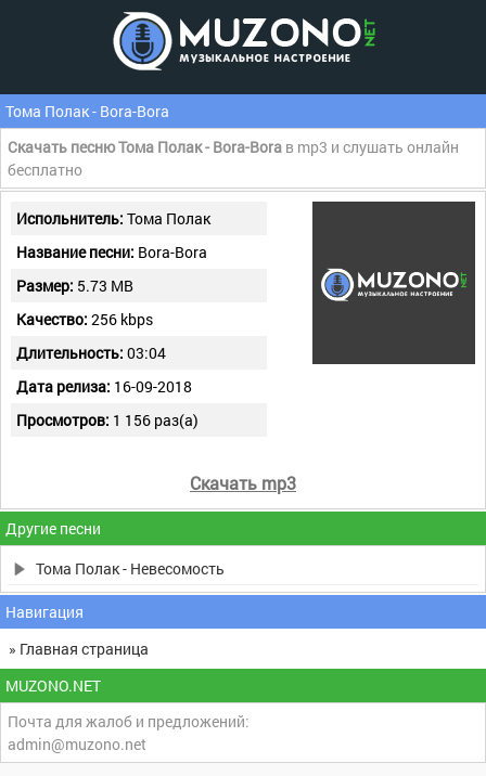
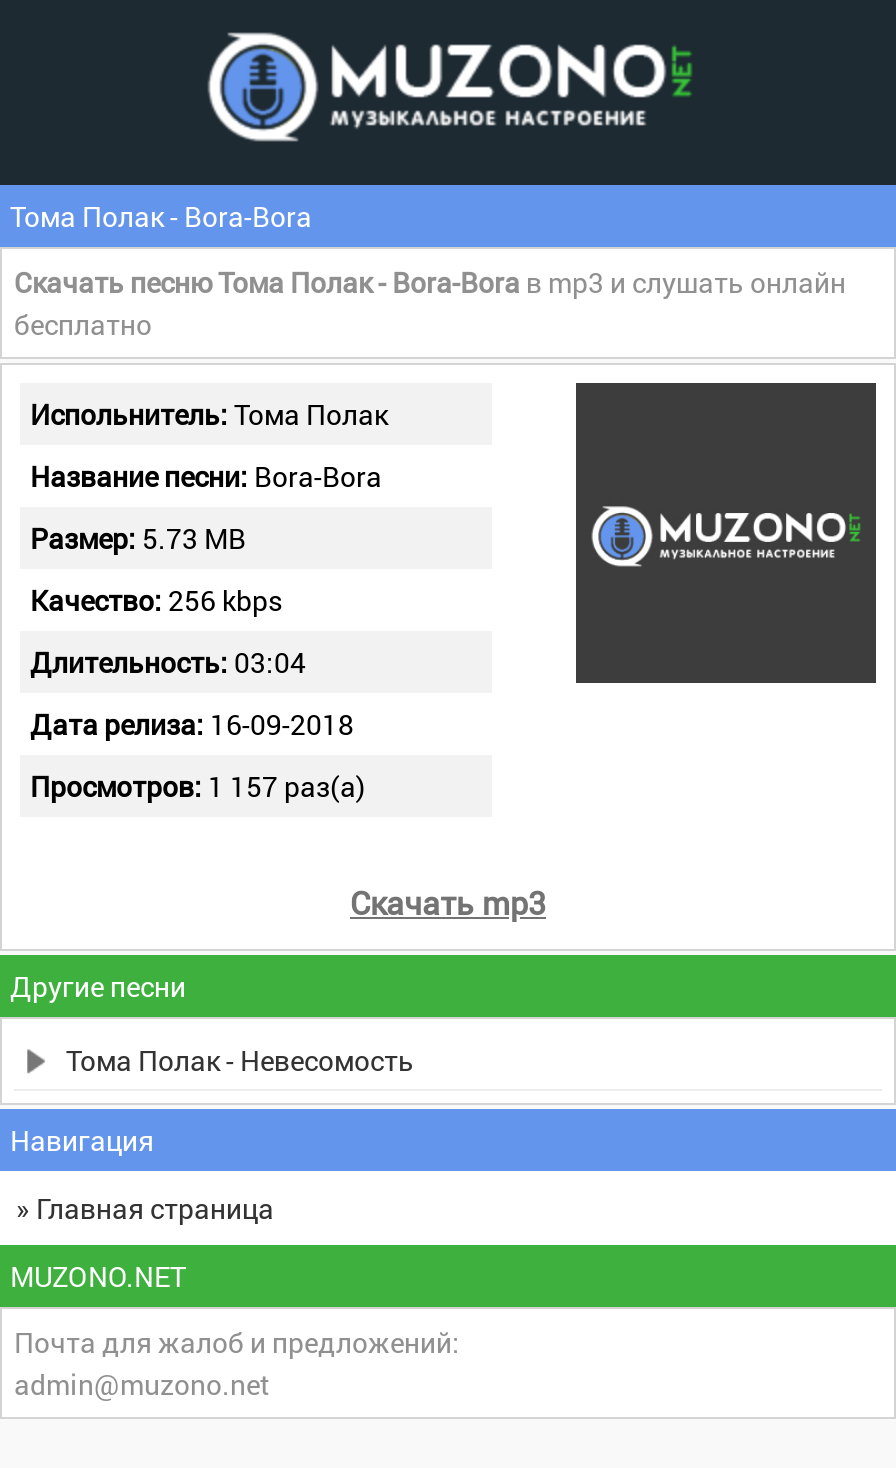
[16,410,199,430] Просмотров: 1 156 раз(а) -> [30,767,366,805] Просмотров: 1 157 раз(а)

